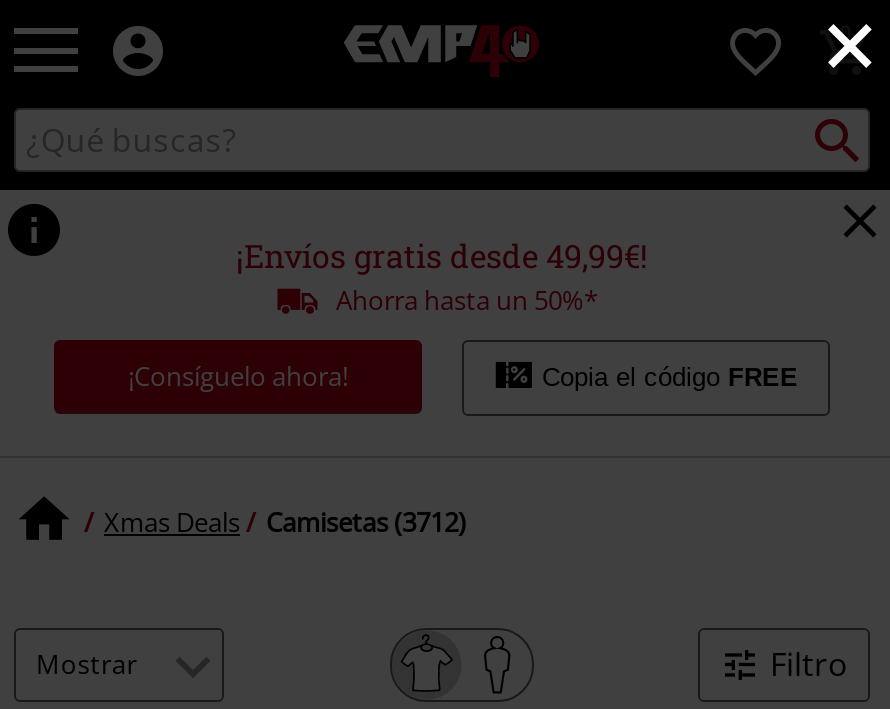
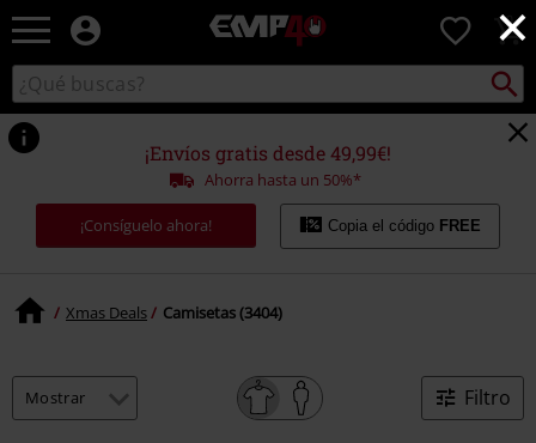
[104,504,466,540] Xmas Deals Camisetas (3712) -> [66,302,282,323] Xmas Deals Camisetas (3404)

